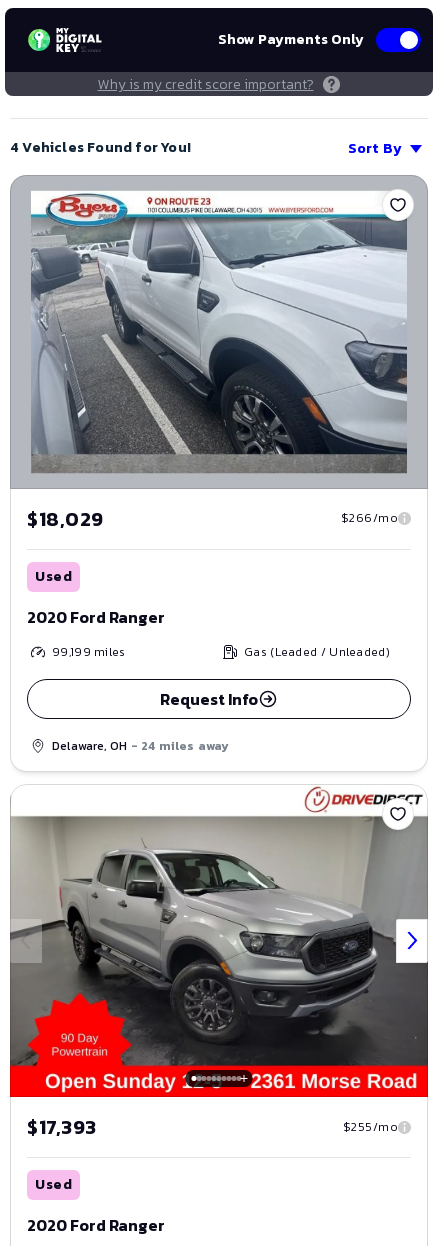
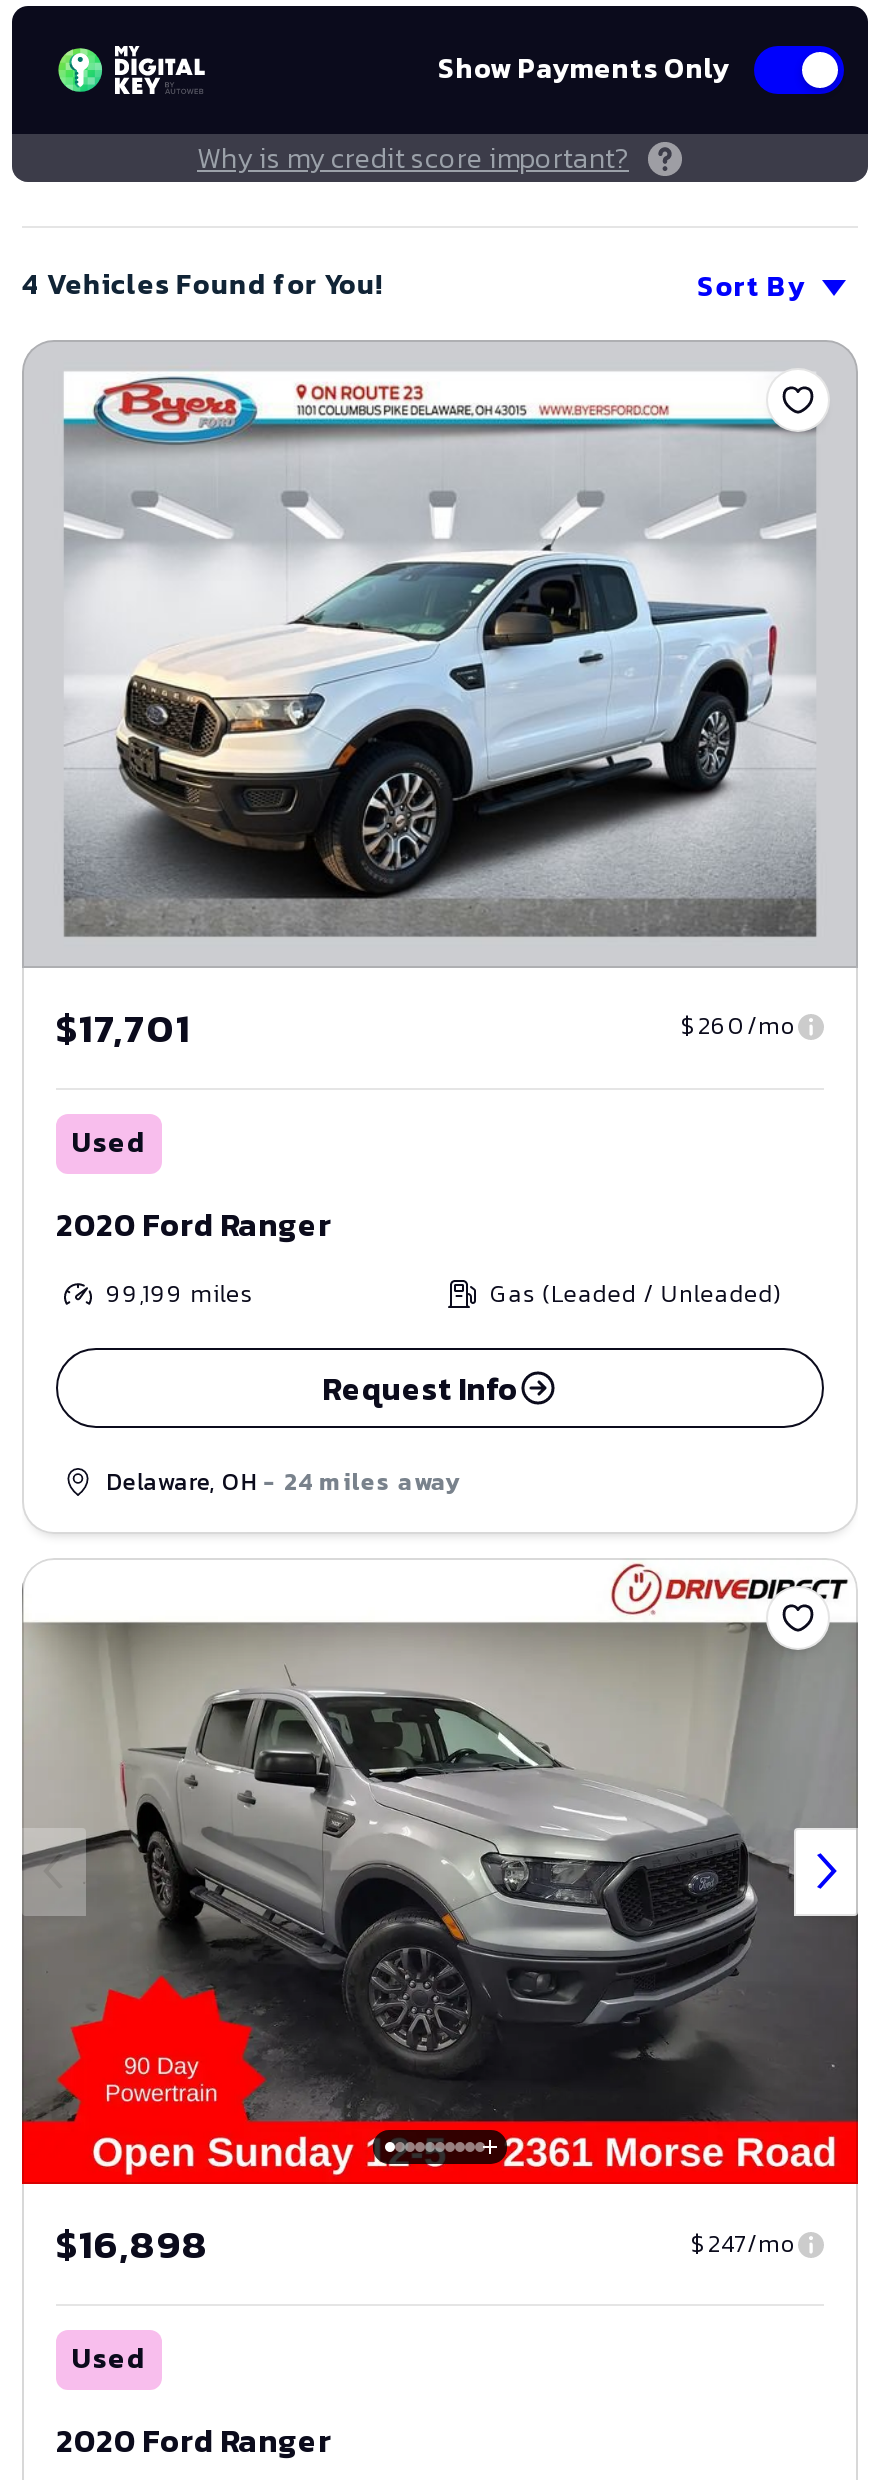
[30,218,409,455] [image] -> [62,426,818,900] [image]
[27,504,398,534] $18,029 | $266/mo -> [56,998,798,1058] $17,701 | $260/mo
[27,1112,398,1142] $17,393 | $255/mo -> [56,2215,798,2275] $16,898 | $247/mo

